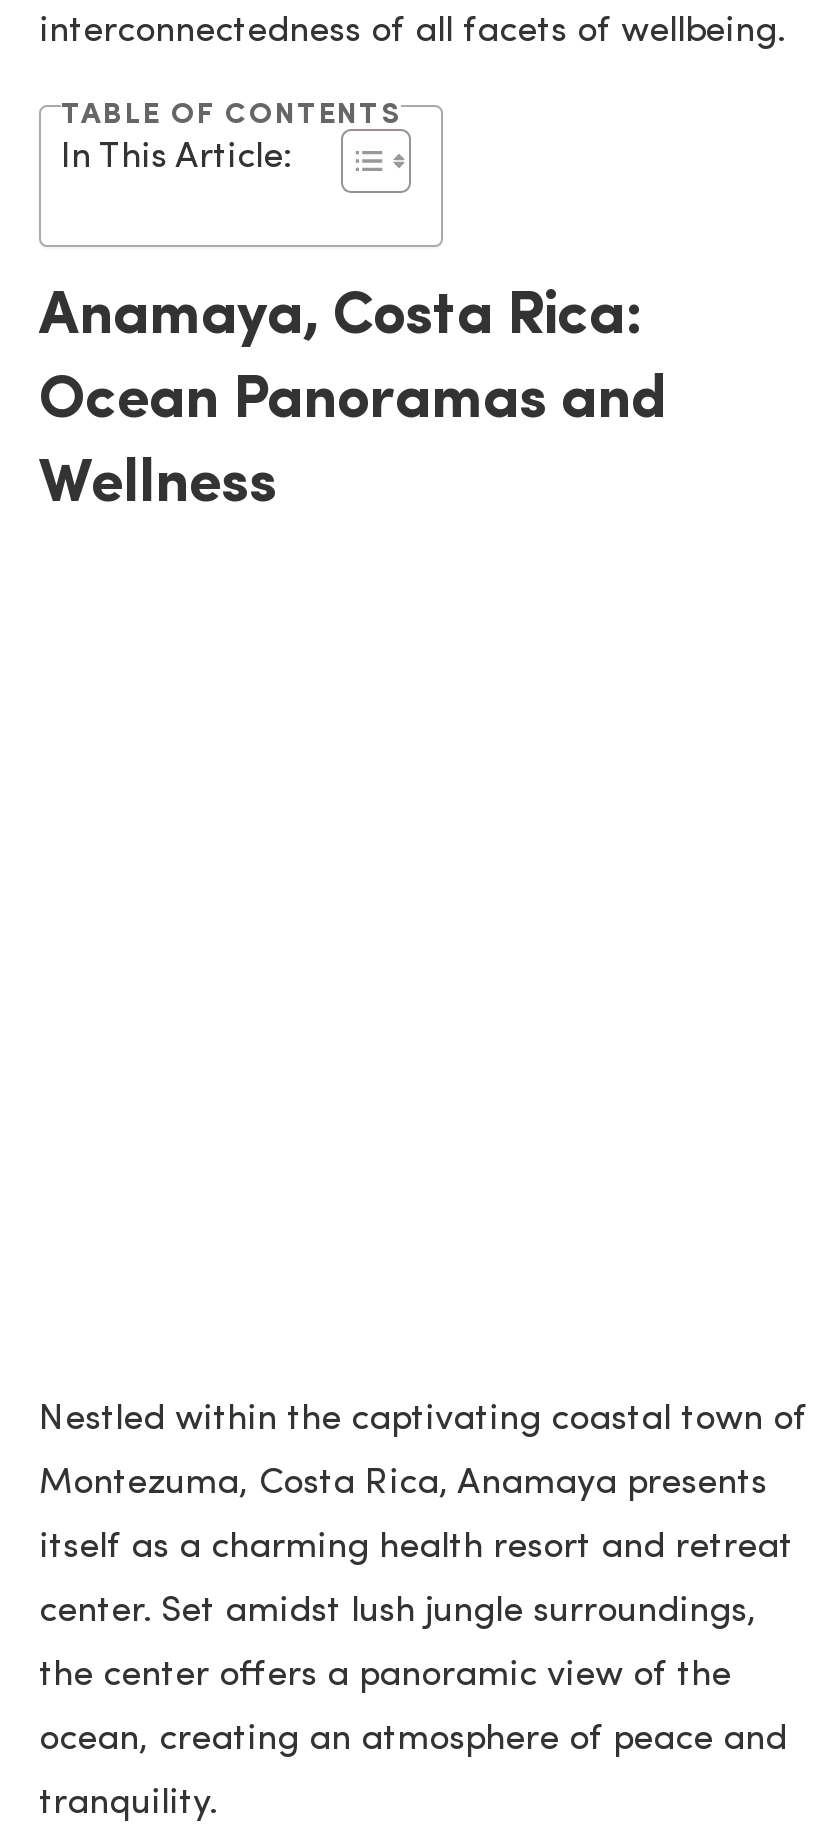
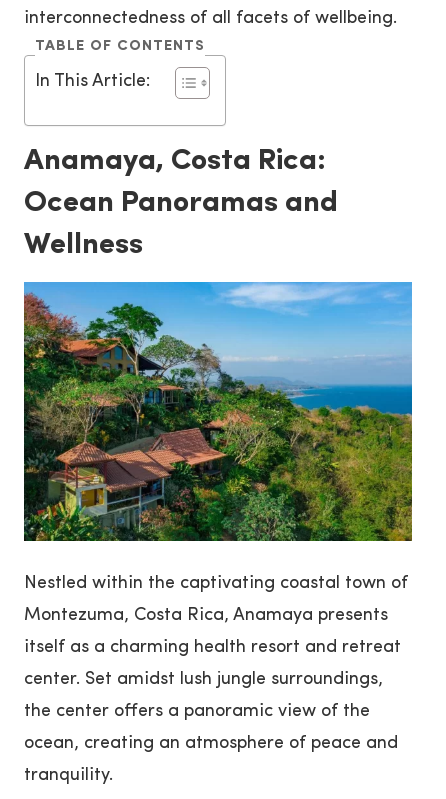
none -> [23,281,413,542] [image]

